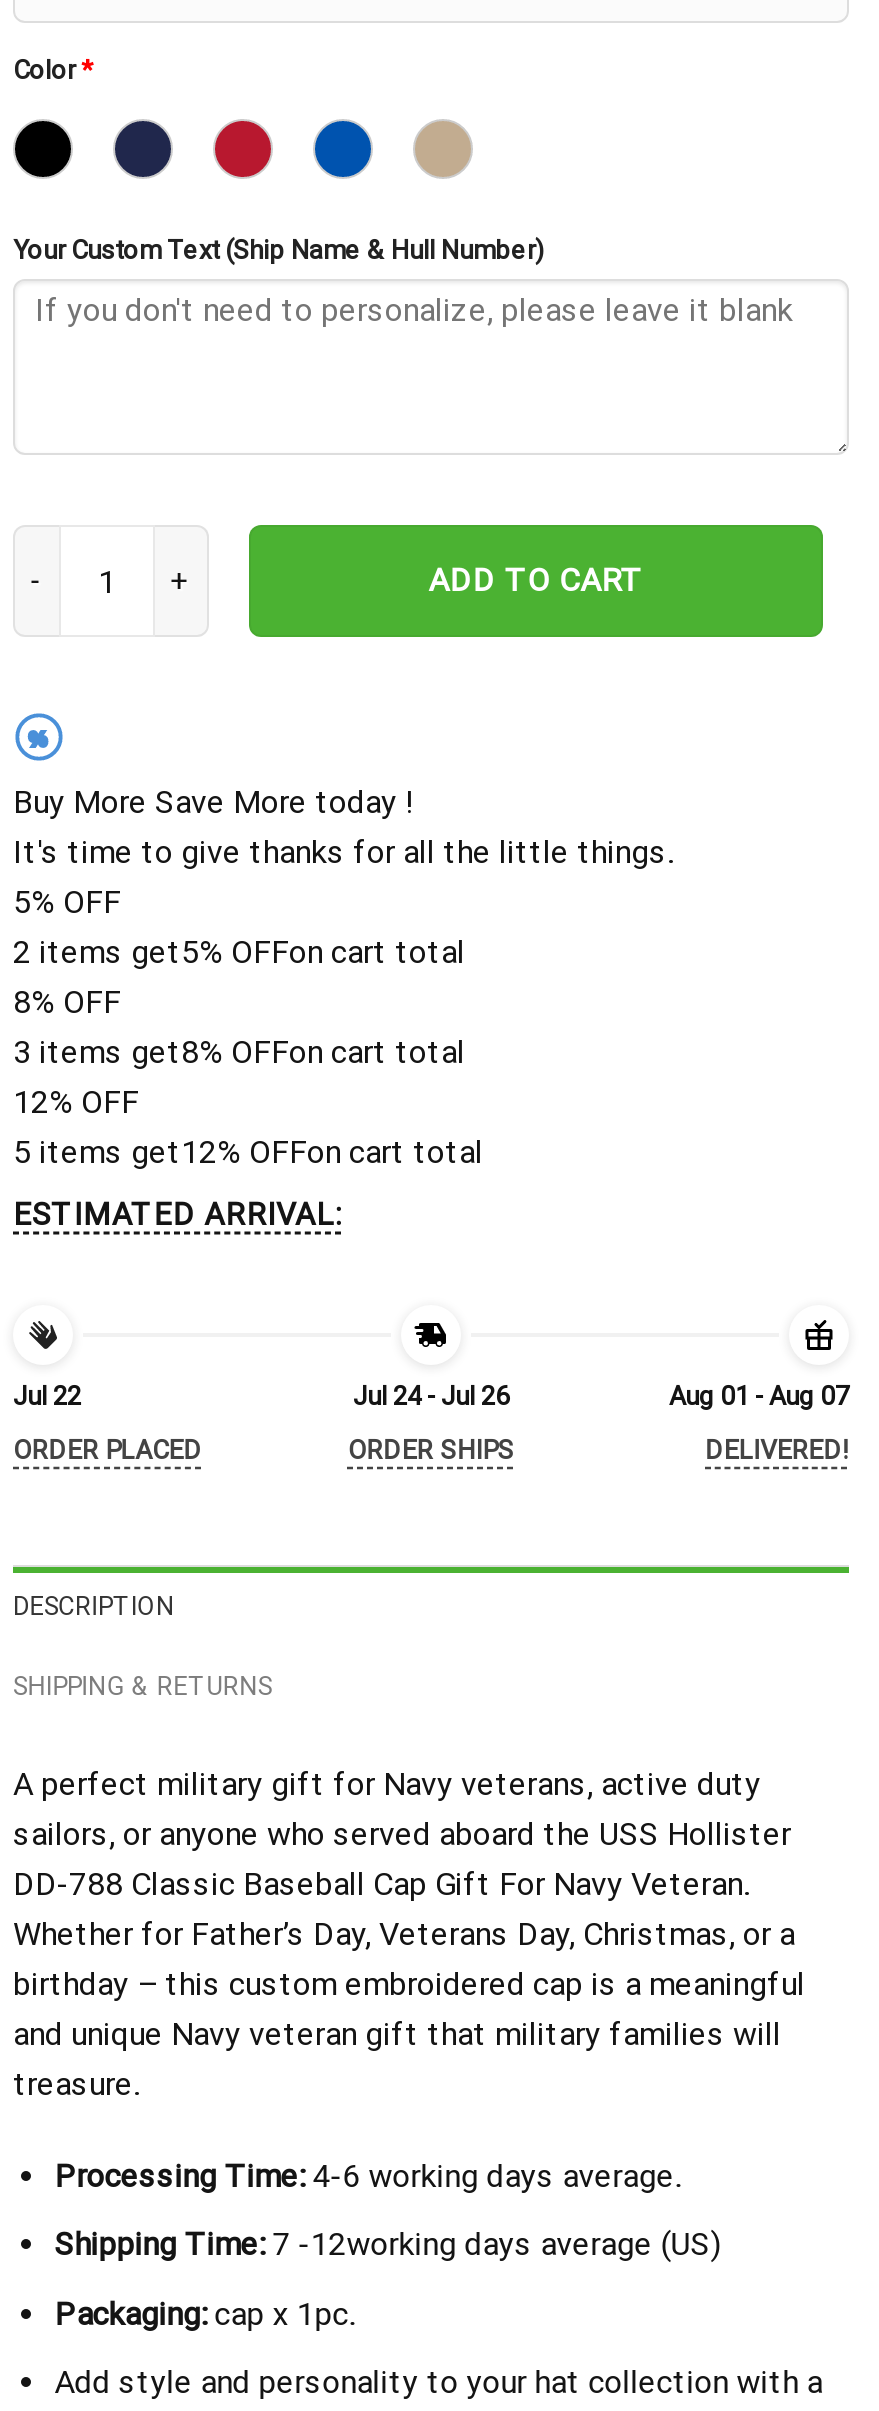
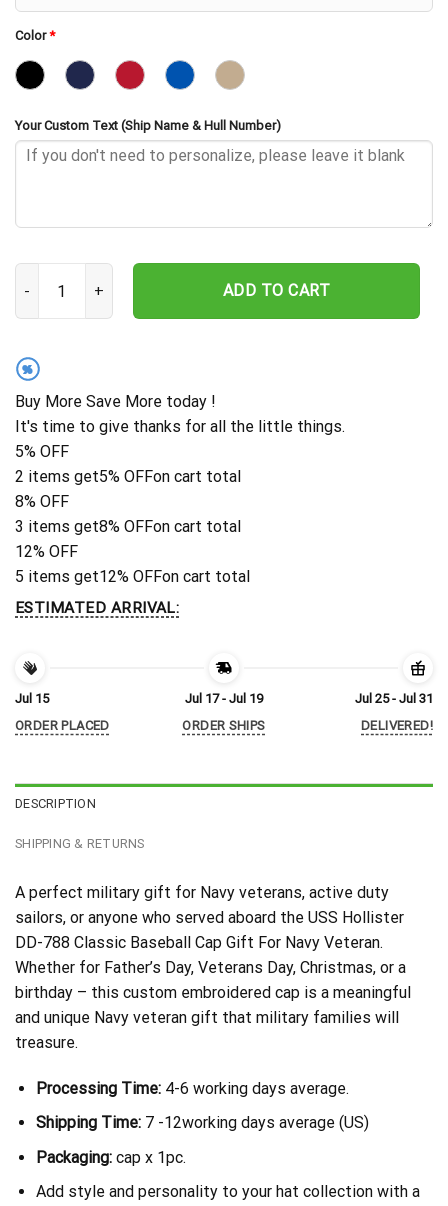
[13,1382,81,1412] Jul 22 -> [15,691,49,706] Jul 15
[353,1382,509,1412] Jul 24 - Jul 26 -> [185,691,263,706] Jul 17 - Jul 19
[669,1382,849,1412] Aug 01 - Aug 07 -> [355,691,433,706] Jul 25 - Jul 31

